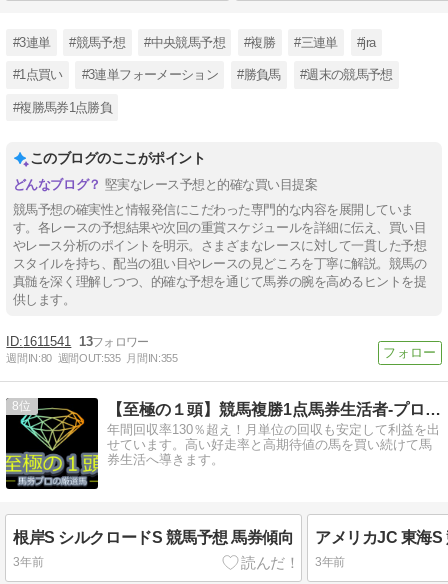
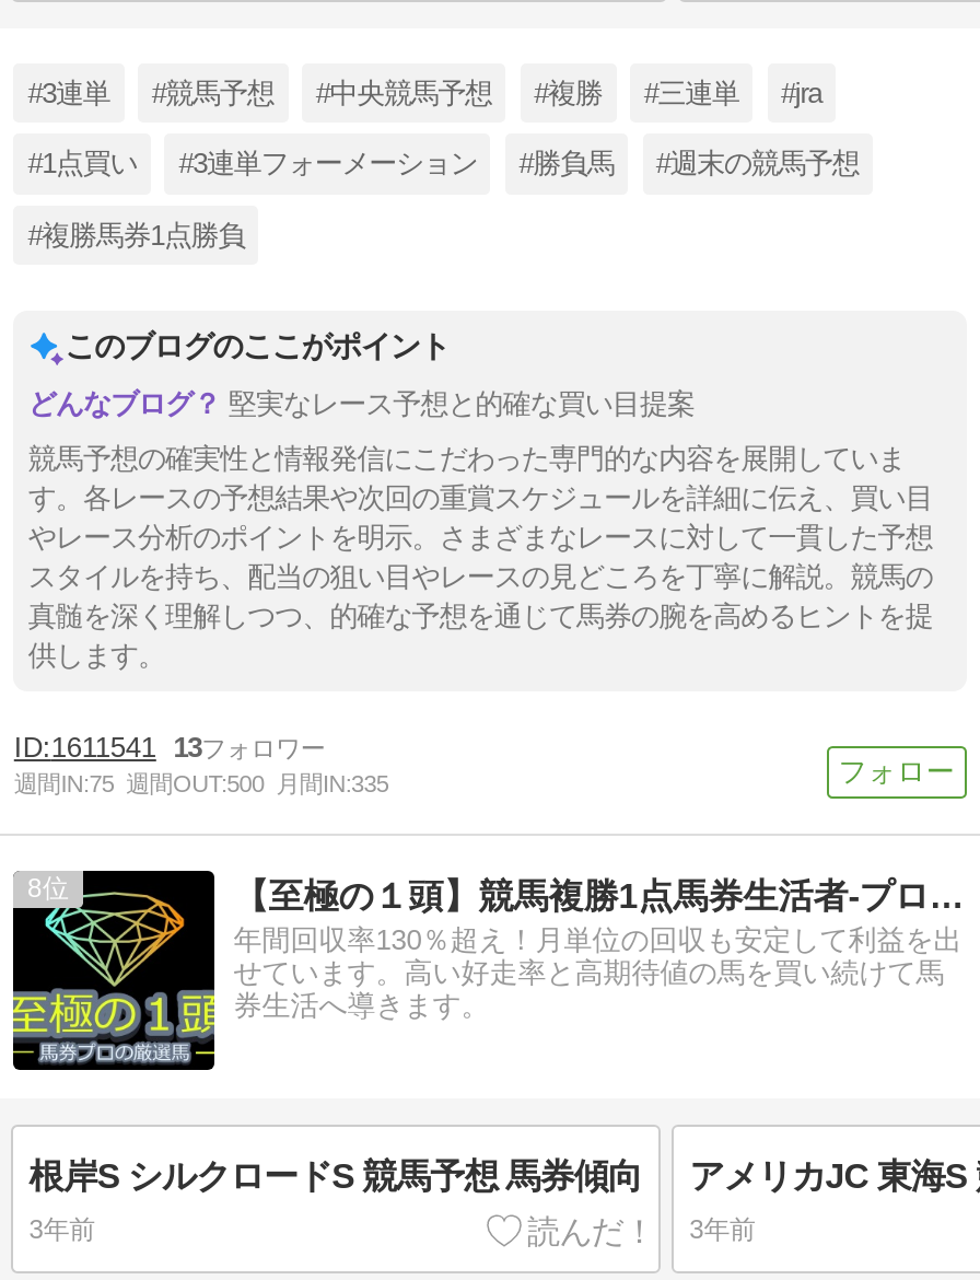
[6,352,177,364] 週間IN:80 週間OUT:535 月間IN:355 -> [14,770,388,797] 週間IN:75 週間OUT:500 月間IN:335

